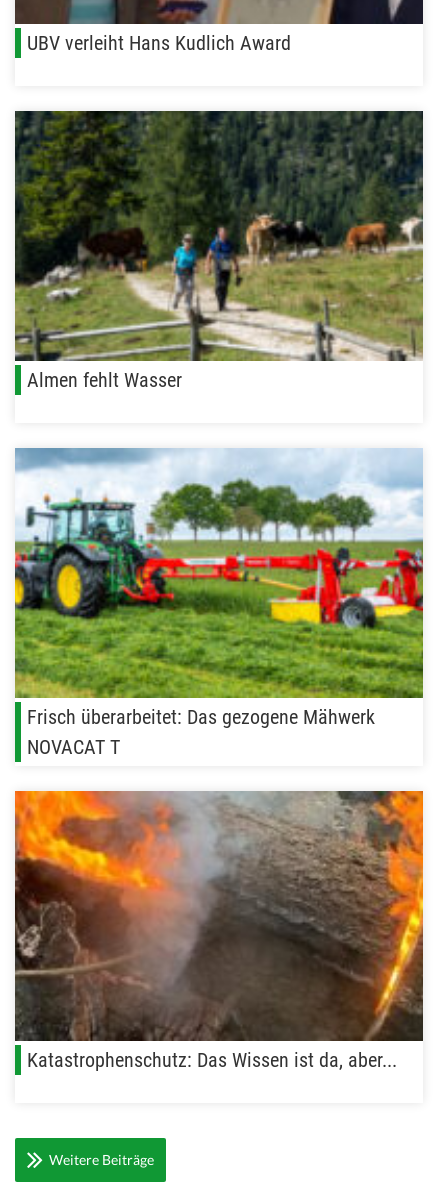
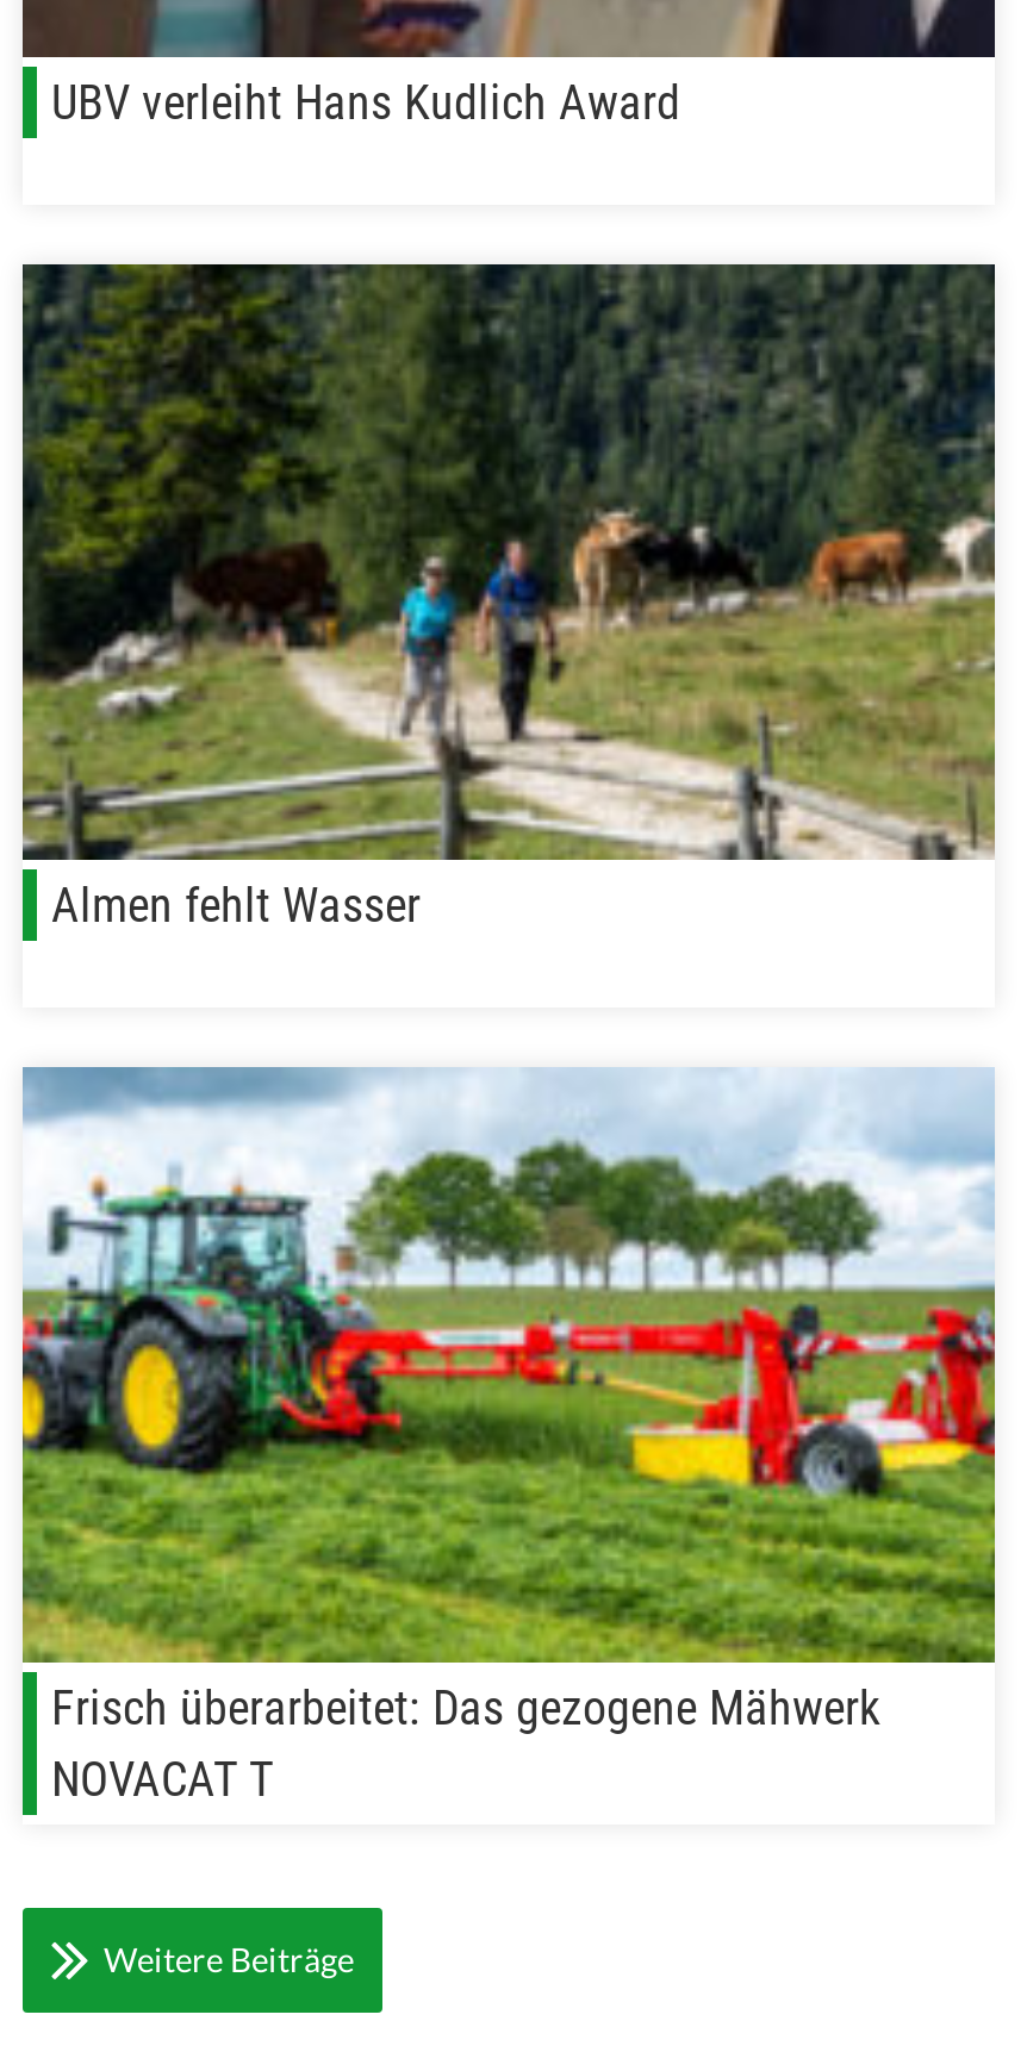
[14,790,424,1072] [image] | Katastrophenschutz: Das Wissen ist da, aber... -> none

